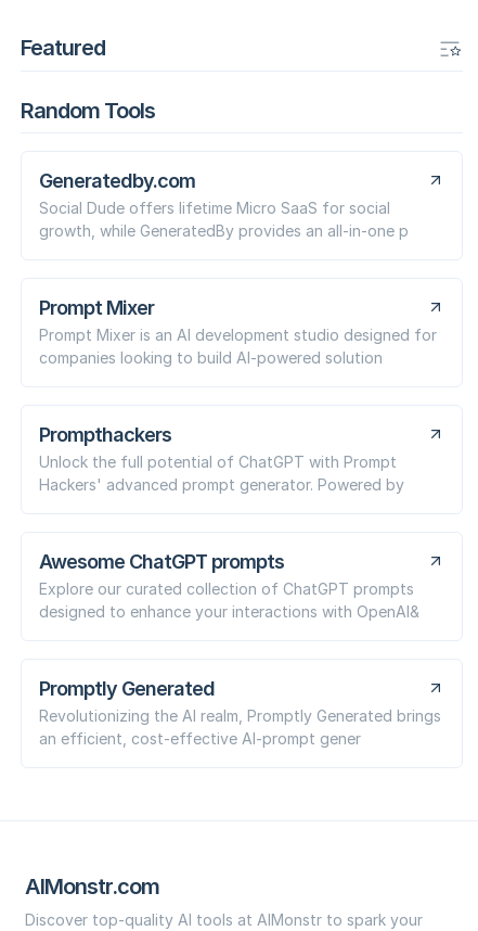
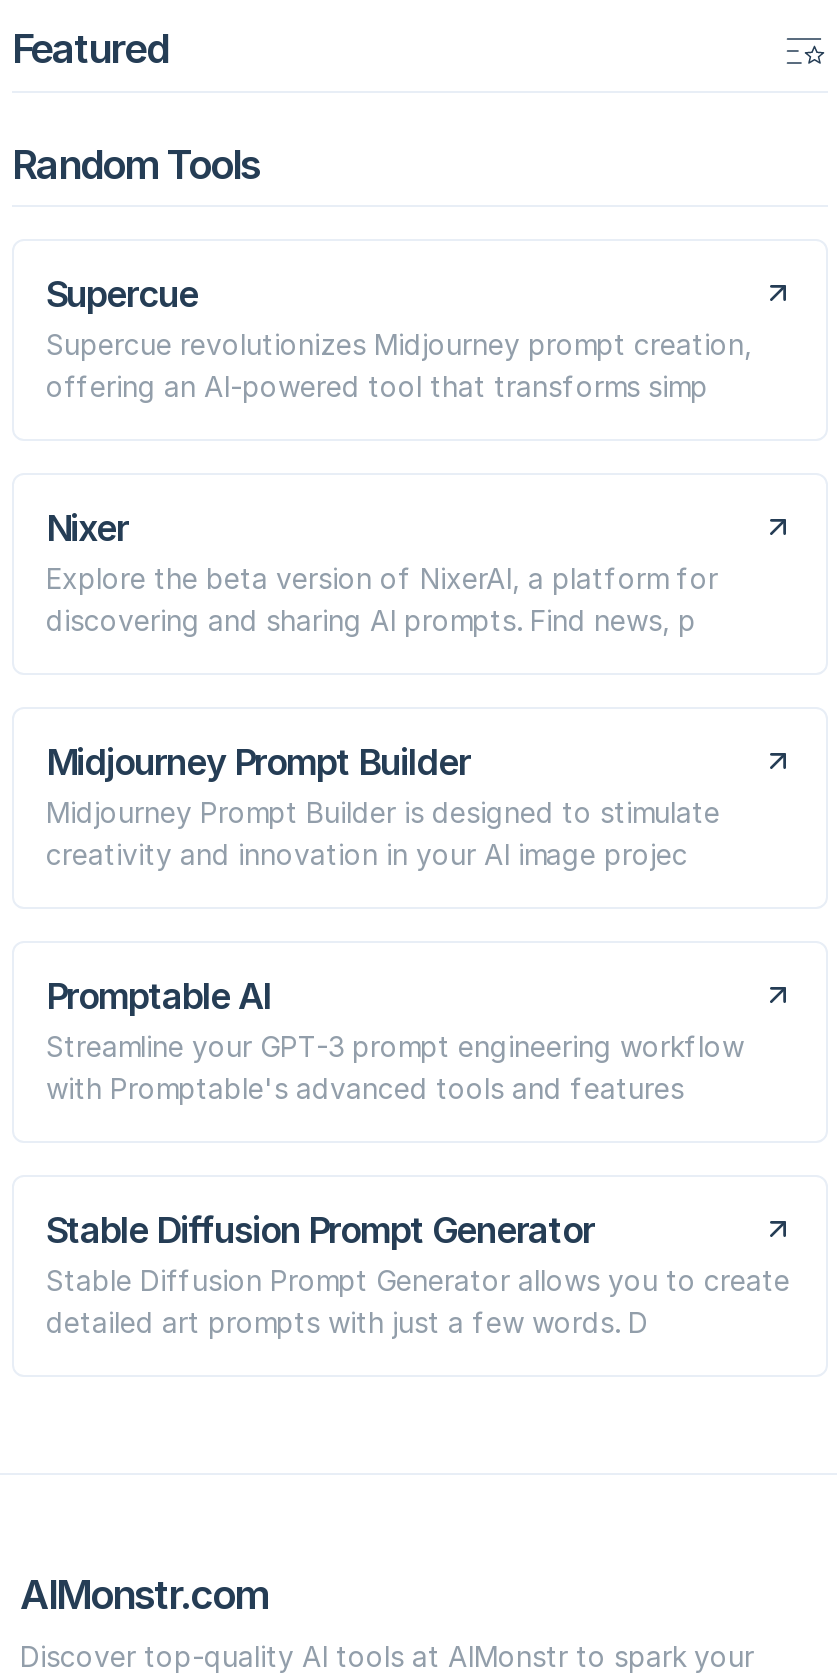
[39,169,409,240] Generatedby.com | Social Dude offers lifetime Micro SaaS for social | growth, while GeneratedBy provides an all-in-one p -> [46,273,752,403] Supercue | Supercue revolutionizes Midjourney prompt creation, | offering an AI-powered tool that transforms simp
[39,296,437,367] Prompt Mixer | Prompt Mixer is an AI development studio designed for | companies looking to build AI-powered solution -> [46,507,718,637] Nixer | Explore the beta version of NixerAI, a platform for | discovering and sharing AI prompts. Find news, p
[39,423,404,493] Prompthackers | Unlock the full potential of ChatGPT with Prompt | Hackers' advanced prompt generator. Powered by -> [46,741,720,871] Midjourney Prompt Builder | Midjourney Prompt Builder is designed to stimulate | creativity and innovation in your AI image projec
[39,550,419,620] Awesome ChatGPT prompts | Explore our curated collection of ChatGPT prompts | designed to enhance your interactions with OpenAI& -> [46,975,744,1105] Promptable AI | Streamline your GPT-3 prompt engineering workflow | with Promptable's advanced tools and features
[39,677,441,747] Promptly Generated | Revolutionizing the AI realm, Promptly Generated brings | an efficient, cost-effective AI-prompt gener -> [46,1209,790,1339] Stable Diffusion Prompt Generator | Stable Diffusion Prompt Generator allows you to create | detailed art prompts with just a few words. D

